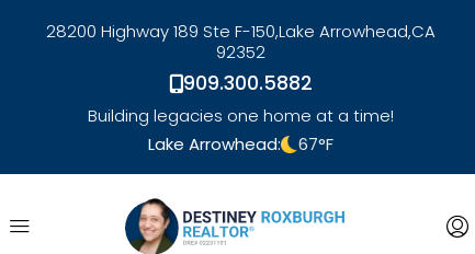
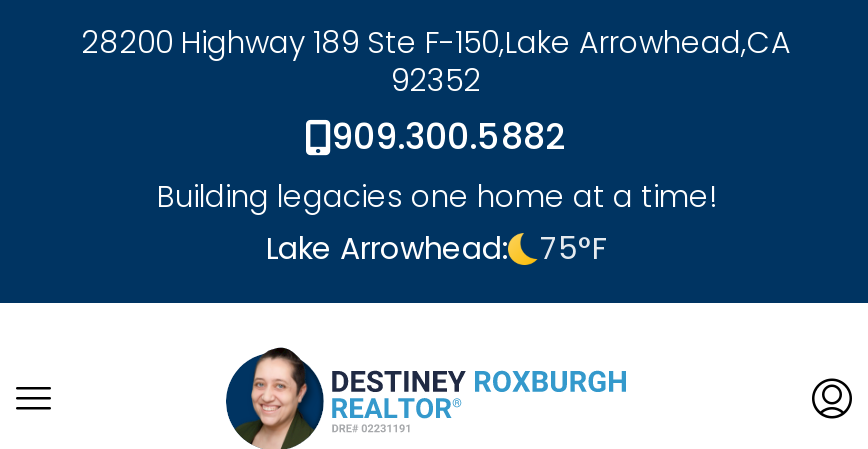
[148,132,333,155] Lake Arrowhead: 67°F -> [266,227,606,269] Lake Arrowhead: 75°F

